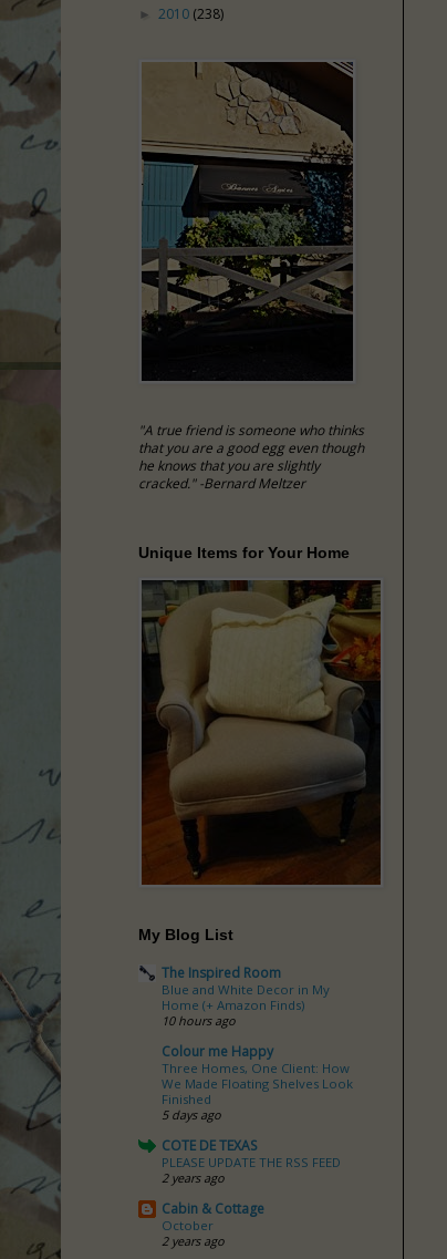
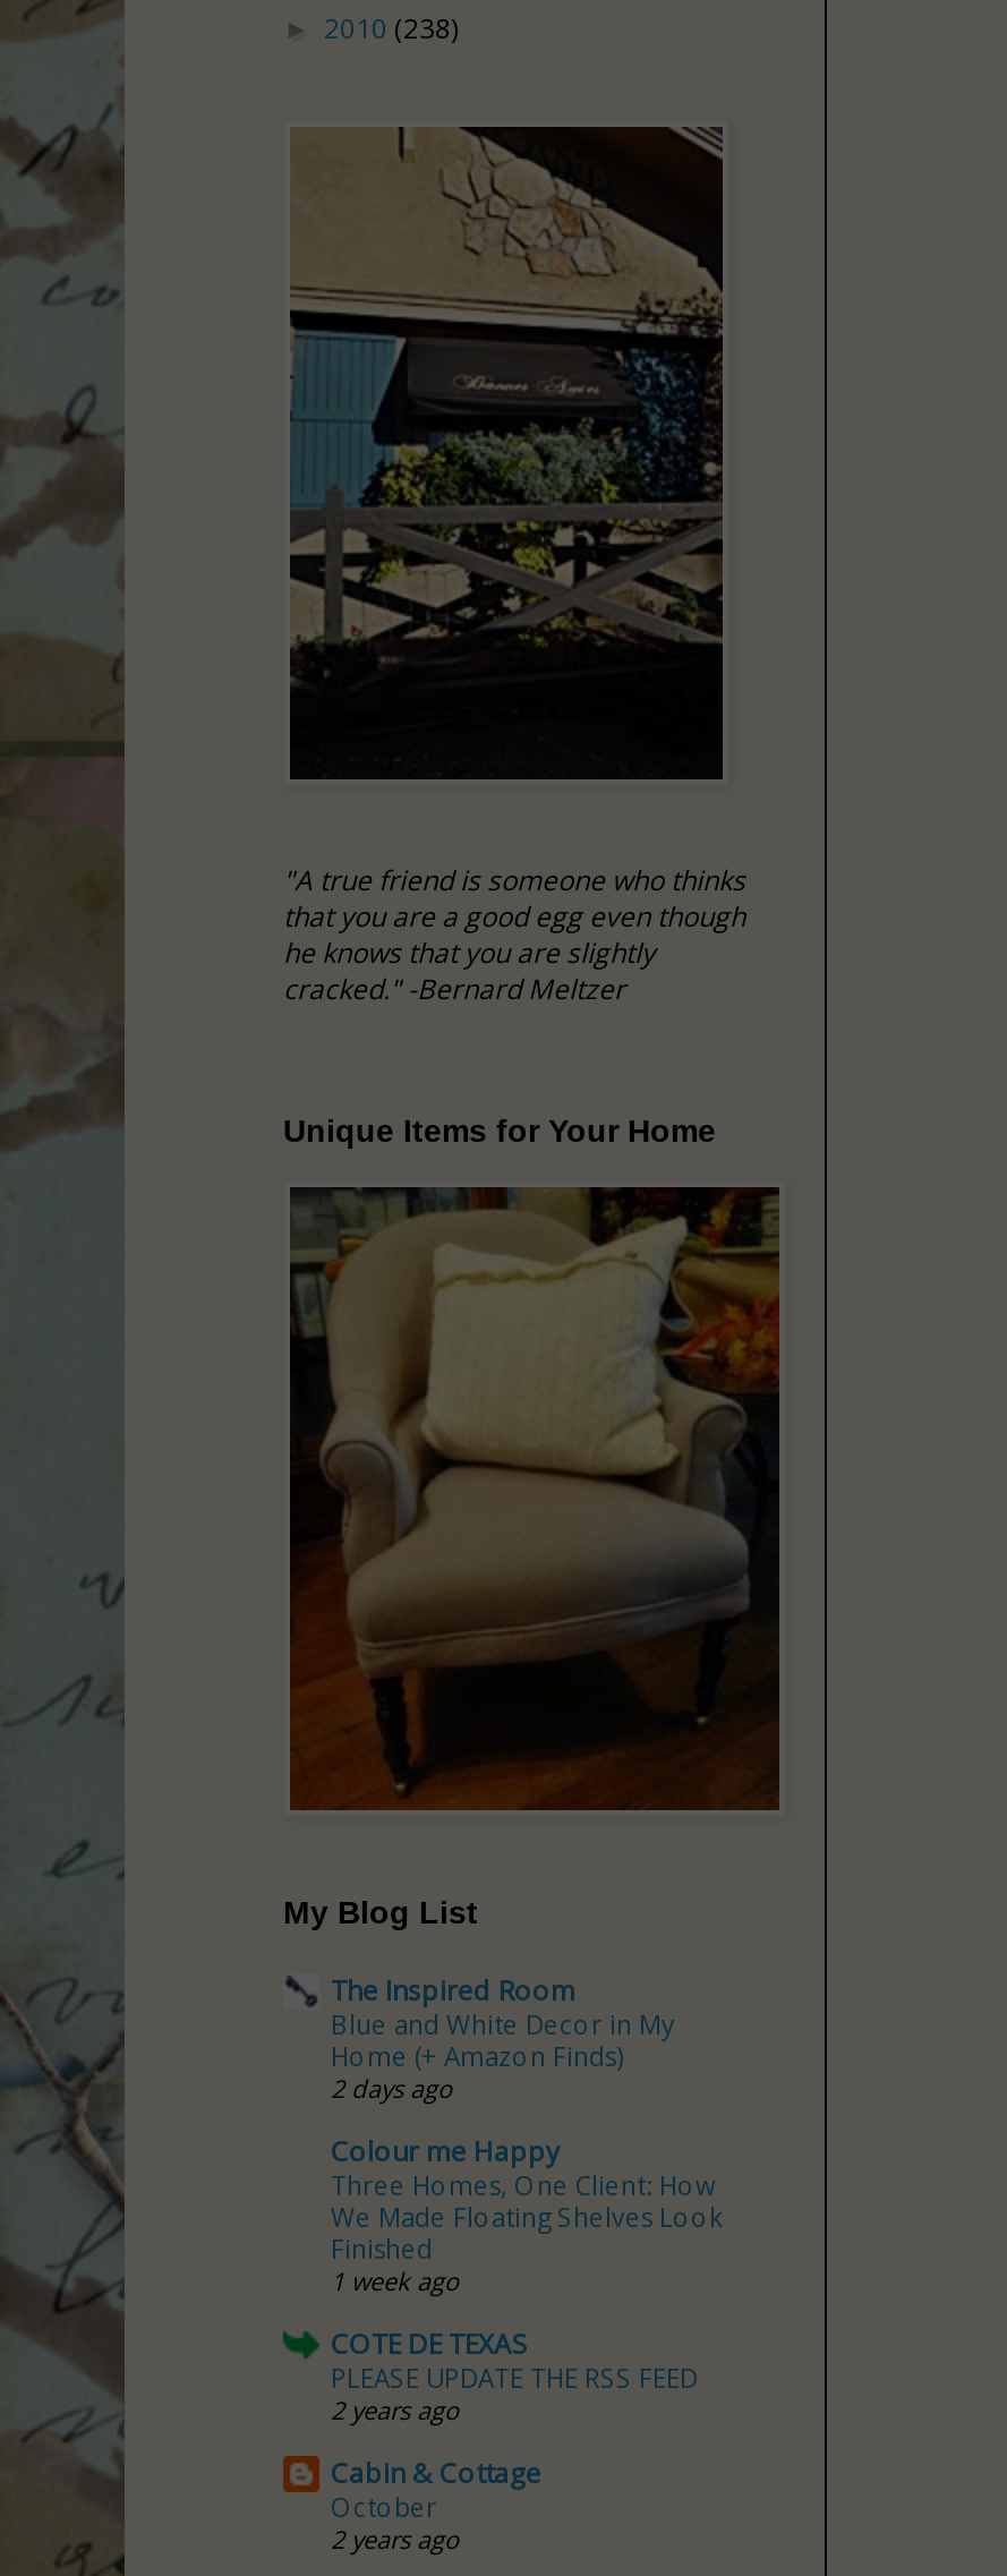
[162,1012,236,1029] 10 hours ago -> [331,2071,453,2105] 2 days ago
[162,1106,221,1123] 5 days ago -> [331,2264,460,2298] 1 week ago

